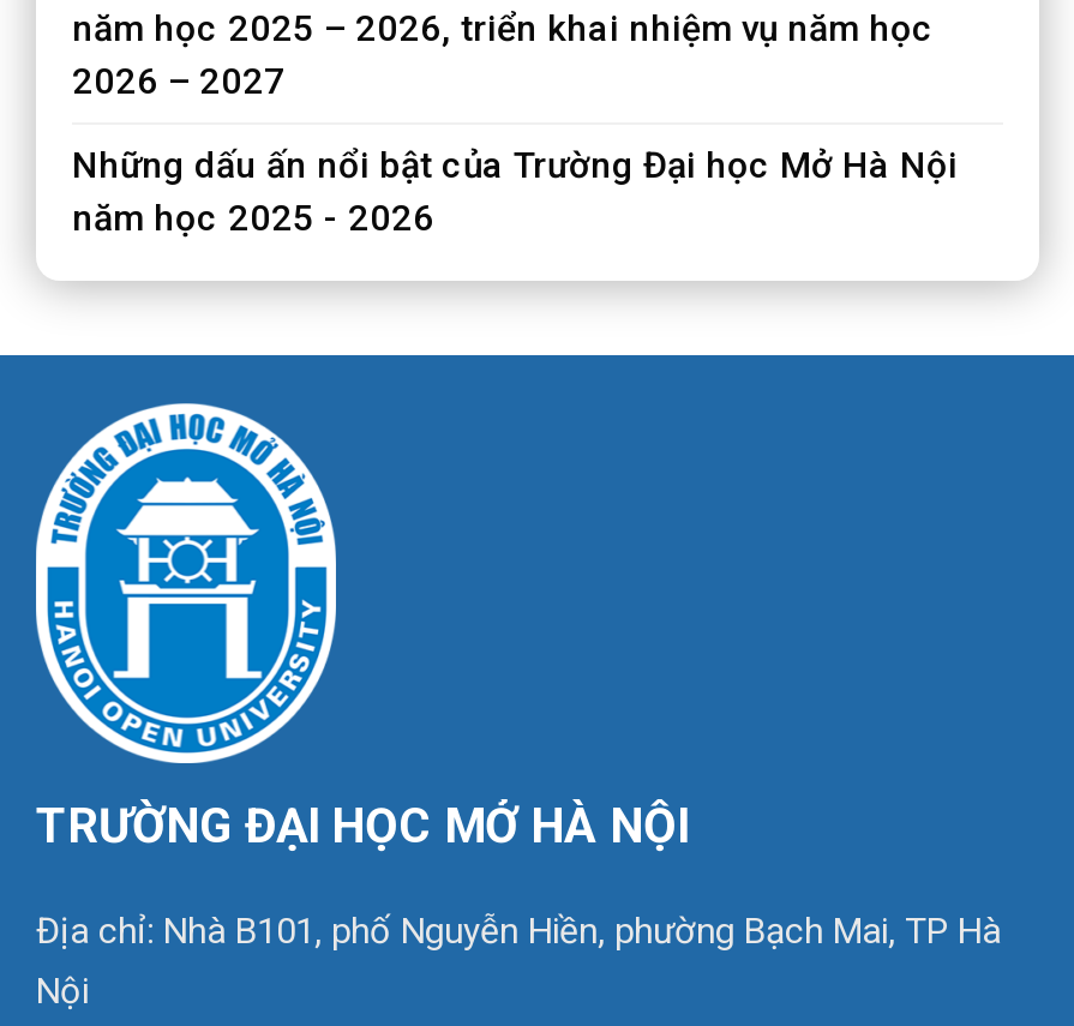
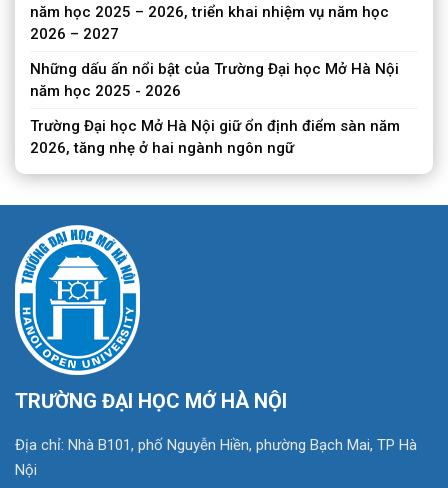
none -> [30,117,400,157] Trường Đại học Mở Hà Nội giữ ổn định điểm sàn năm | 2026, tăng nhẹ ở hai ngành ngôn ngữ

